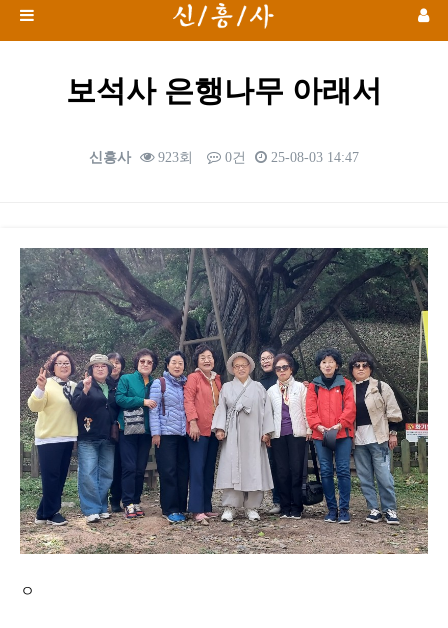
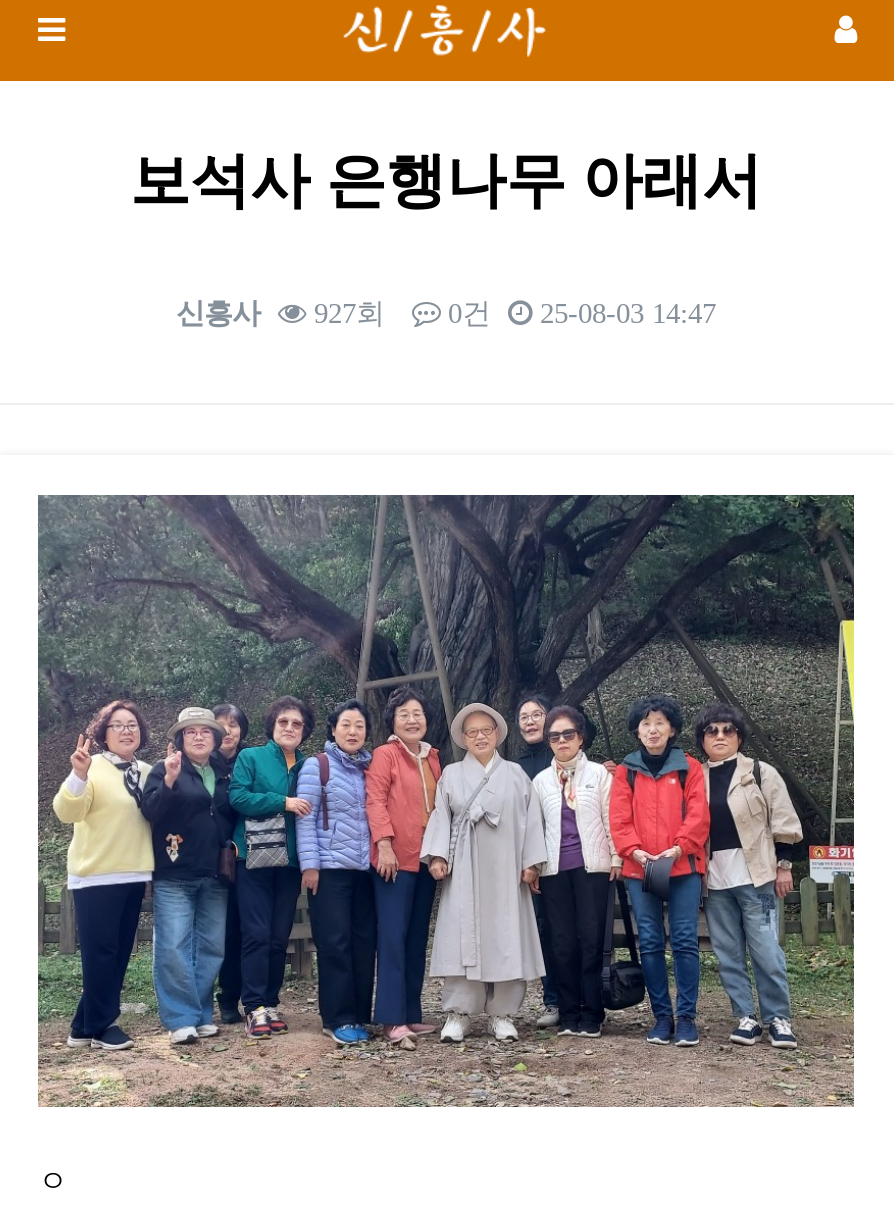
[89,149,359,165] 신흥사 923회 0건 25-08-03 14:47 -> [176,297,716,329] 신흥사 927회 0건 25-08-03 14:47

